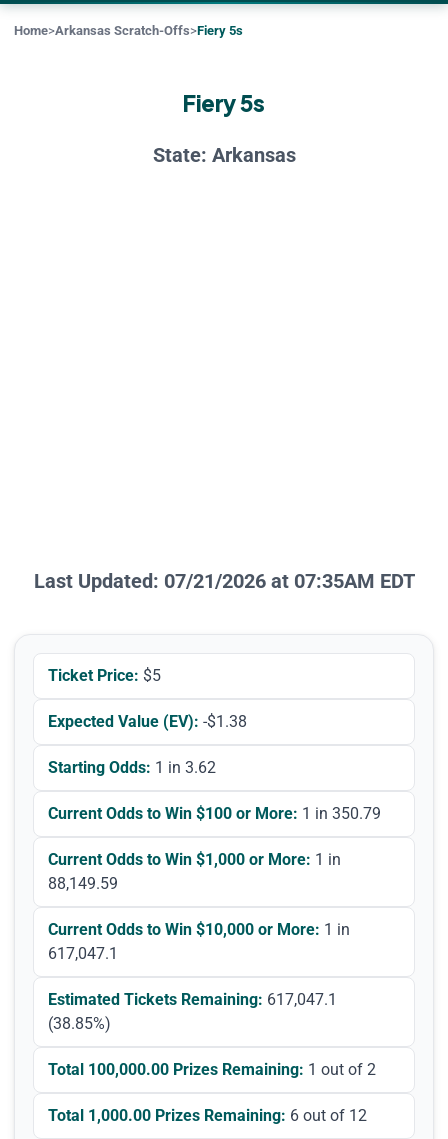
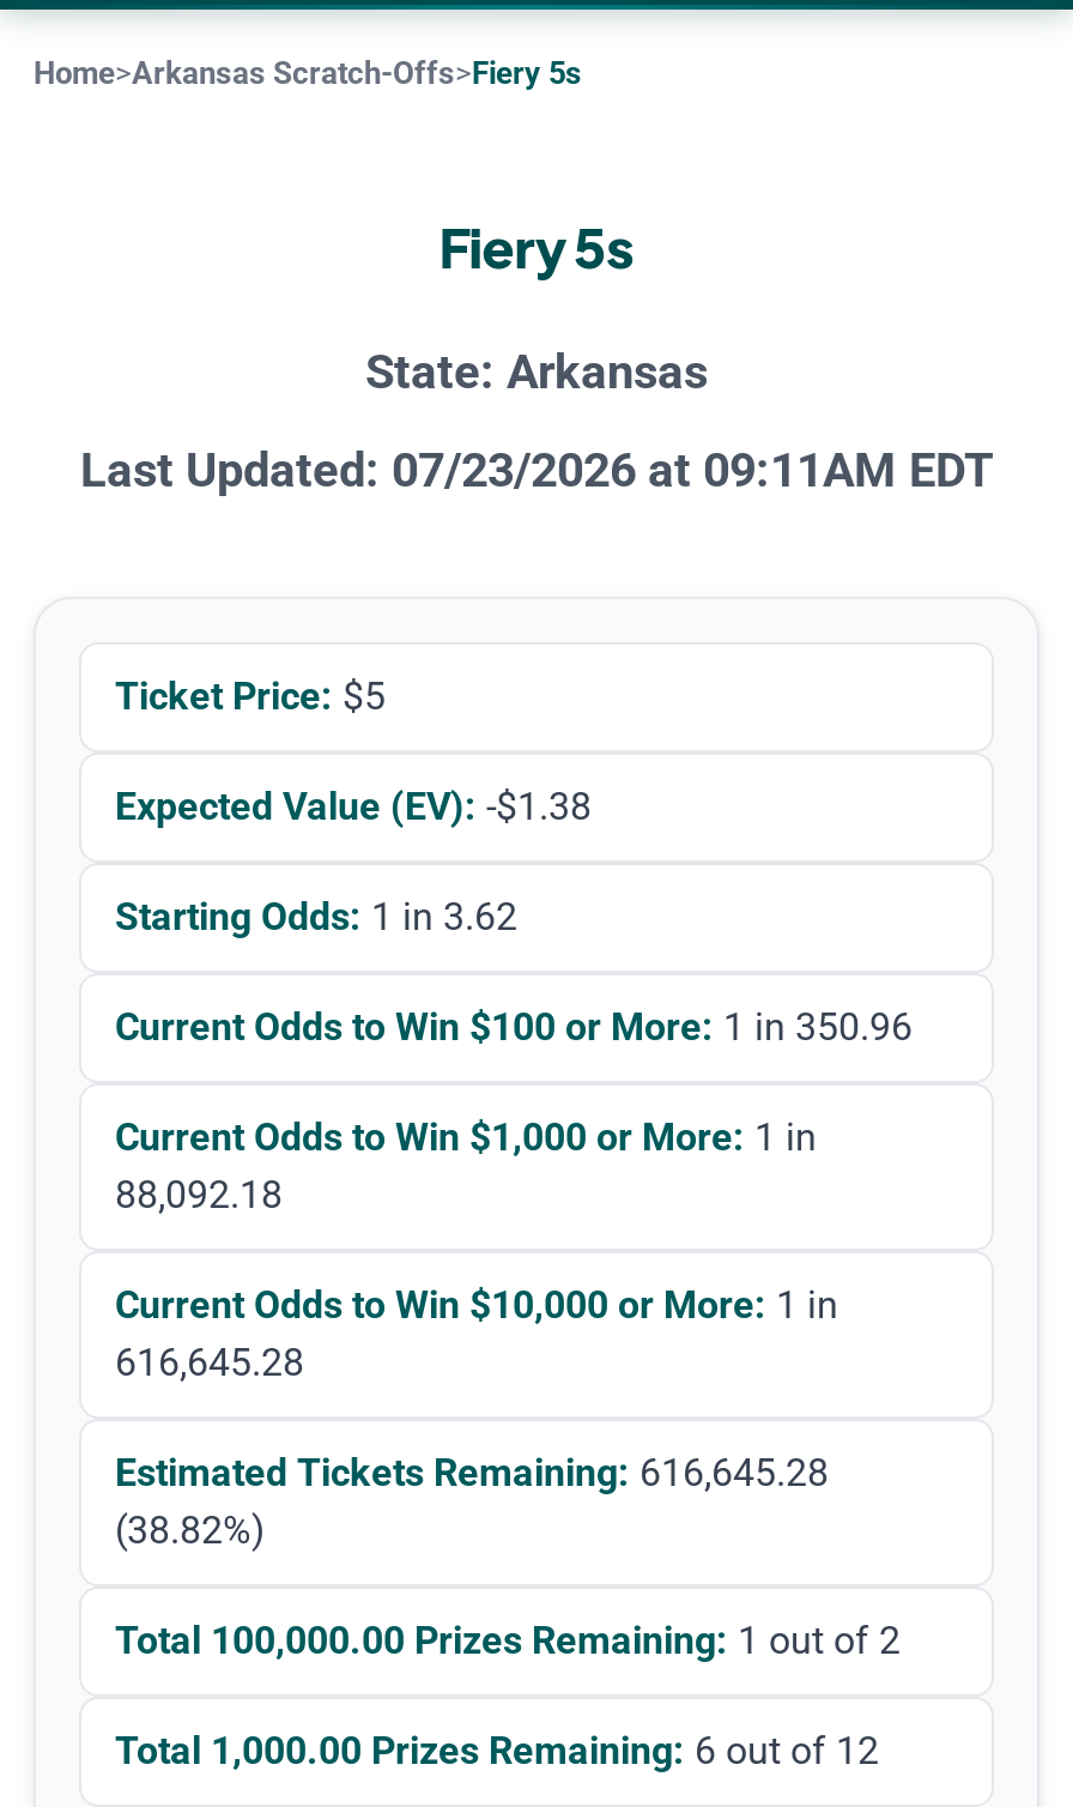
[33,569,414,593] Last Updated: 07/21/2026 at 07:35AM EDT -> [80,441,993,498] Last Updated: 07/23/2026 at 09:11AM EDT
[48,804,381,823] Current Odds to Win $100 or More: 1 in 350.79 -> [115,1004,913,1050] Current Odds to Win $100 or More: 1 in 350.96
[48,874,118,893] 88,149.59 -> [115,1172,283,1217] 88,092.18
[48,944,118,963] 617,047.1 -> [115,1340,304,1385] 616,645.28
[48,990,337,1009] Estimated Tickets Remaining: 617,047.1 -> [115,1450,829,1495] Estimated Tickets Remaining: 616,645.28
[48,1014,111,1033] (38.85%) -> [115,1507,266,1553] (38.82%)

